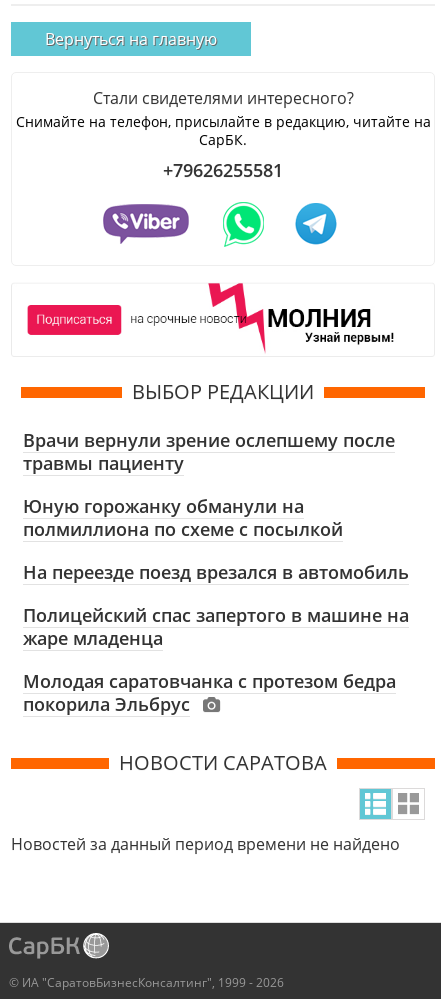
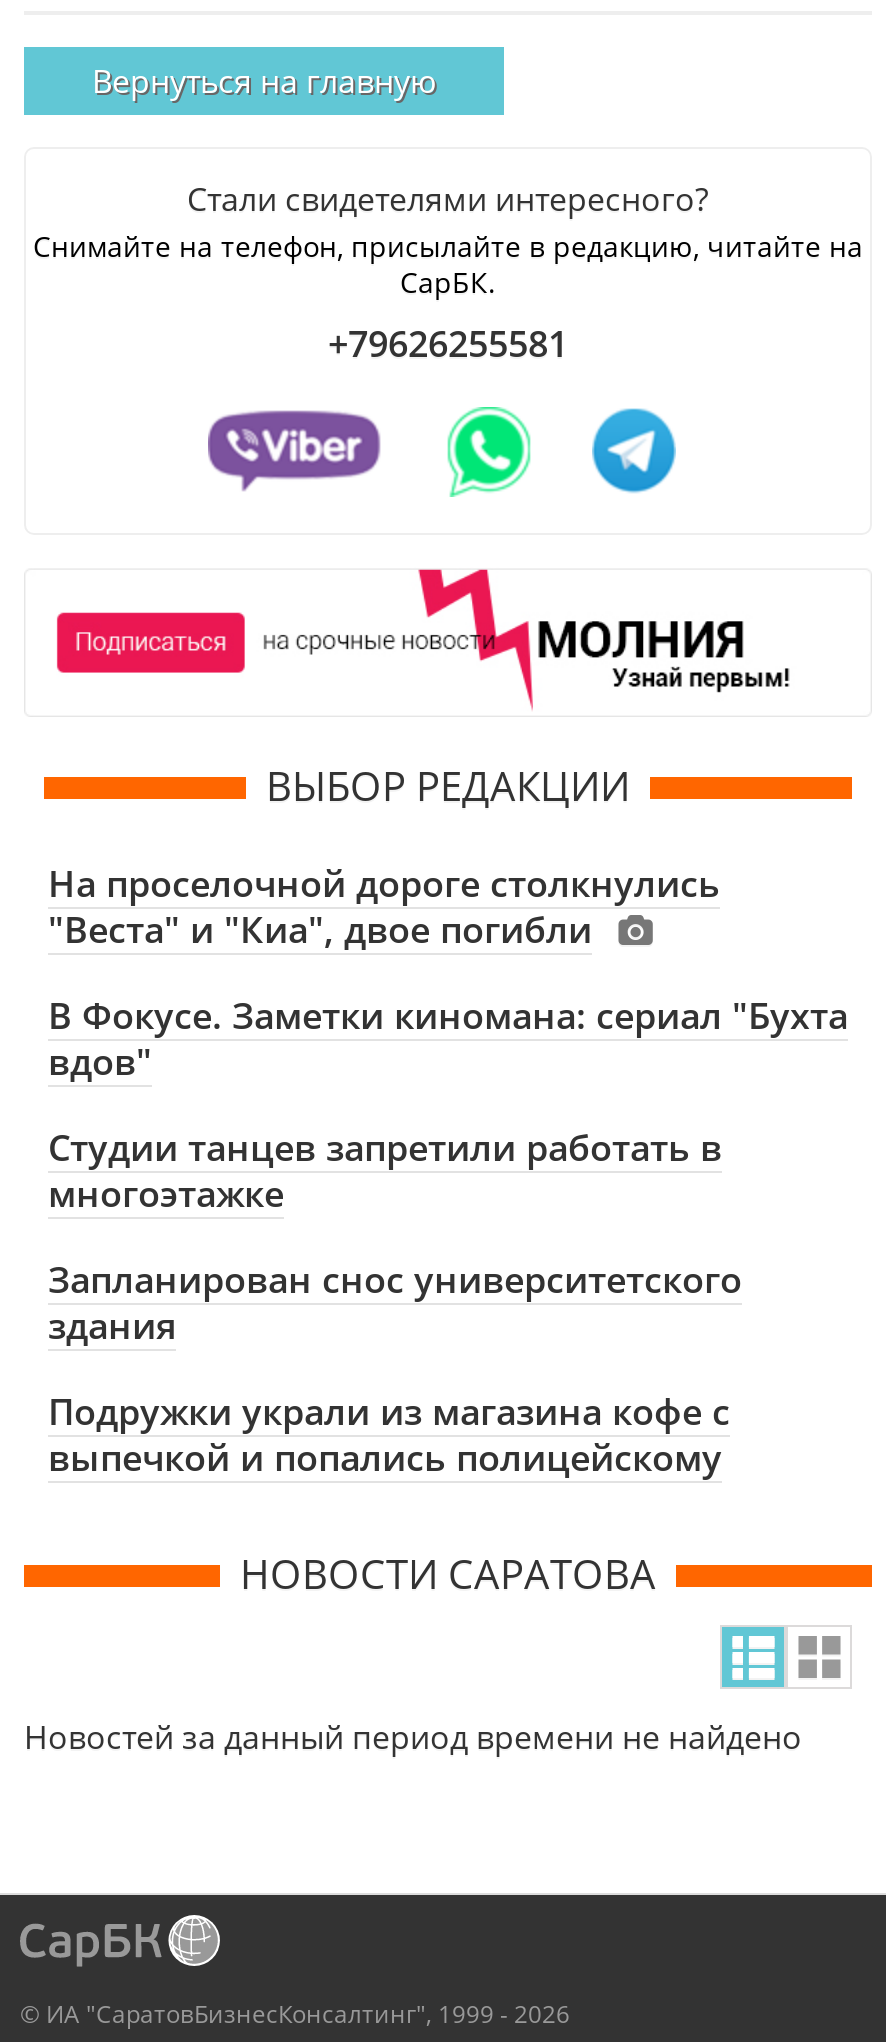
[23,428,395,475] Врачи вернули зрение ослепшему после | травмы пациенту -> [48,858,720,952] На проселочной дороге столкнулись | "Веста" и "Киа", двое погибли
[23,494,343,541] Юную горожанку обманули на | полмиллиона по схеме с посылкой -> [48,990,848,1084] В Фокусе. Заметки киномана: сериал "Бухта | вдов"
[23,560,409,584] На переезде поезд врезался в автомобиль -> [48,1122,722,1216] Студии танцев запретили работать в | многоэтажке
[23,603,409,650] Полицейский спас запертого в машине на | жаре младенца -> [48,1254,742,1348] Запланирован снос университетского | здания
[23,669,396,716] Молодая саратовчанка с протезом бедра | покорила Эльбрус -> [48,1386,730,1480] Подружки украли из магазина кофе с | выпечкой и попались полицейскому

